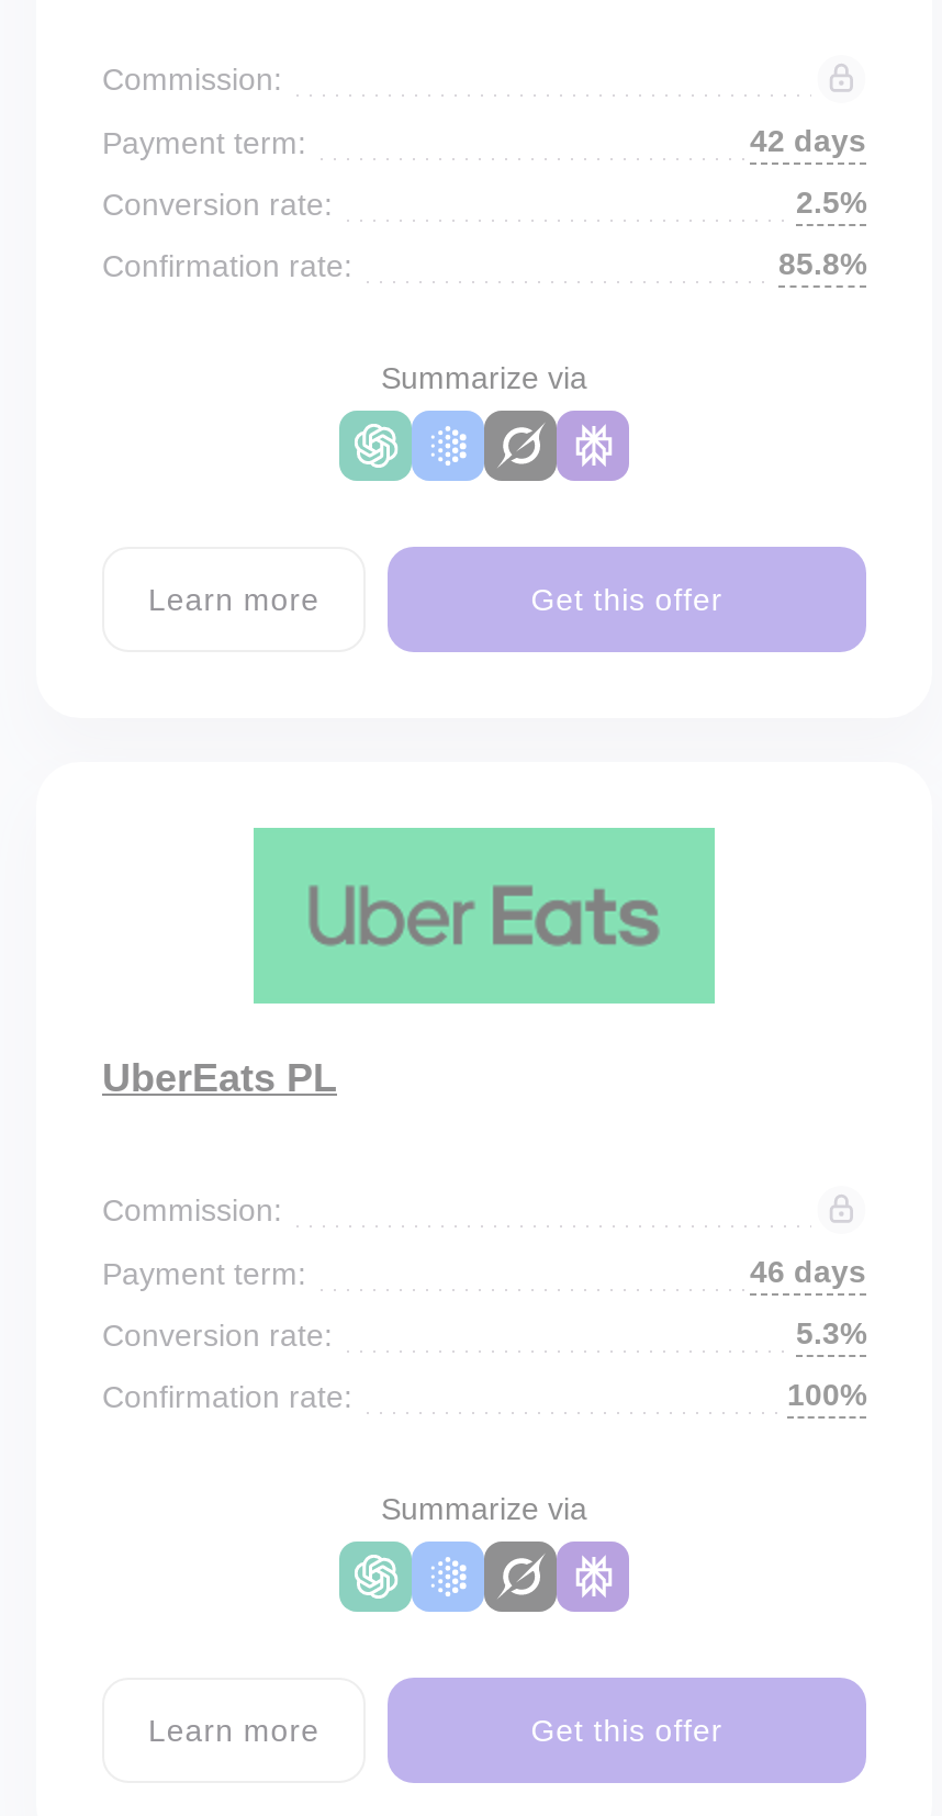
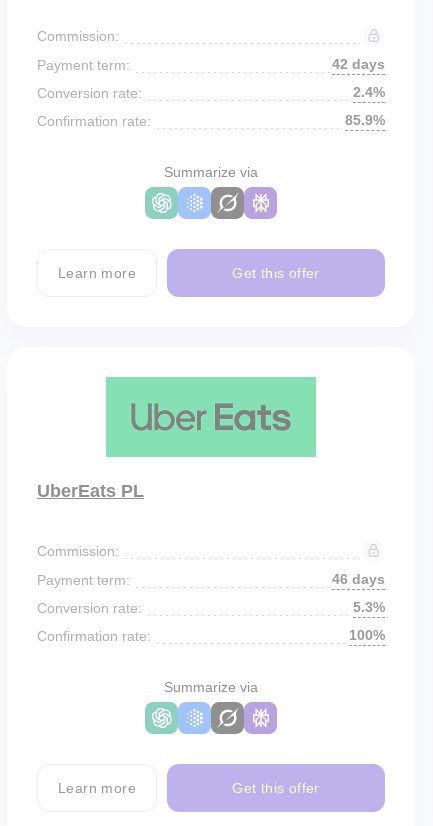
[796,184,866,220] 2.5% -> [353,84,385,100] 2.4%
[778,246,866,281] 85.8% -> [345,112,385,128] 85.9%

